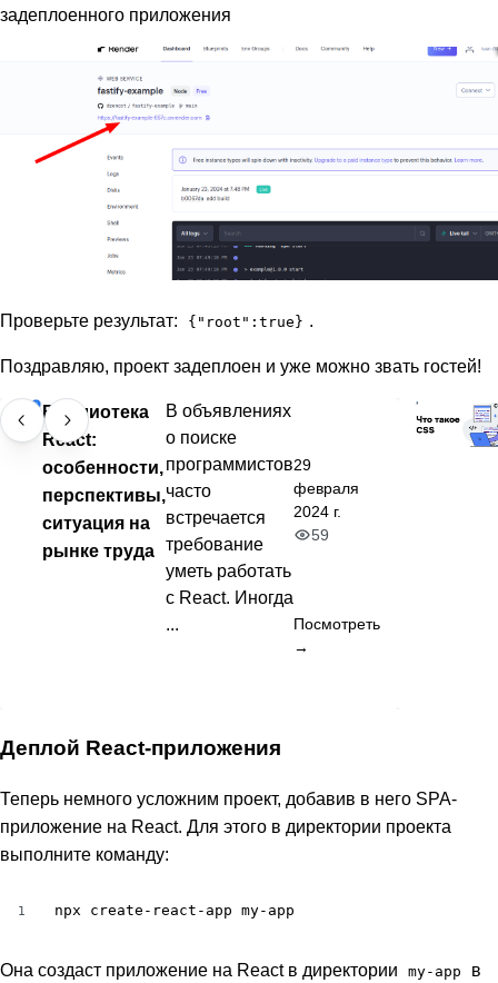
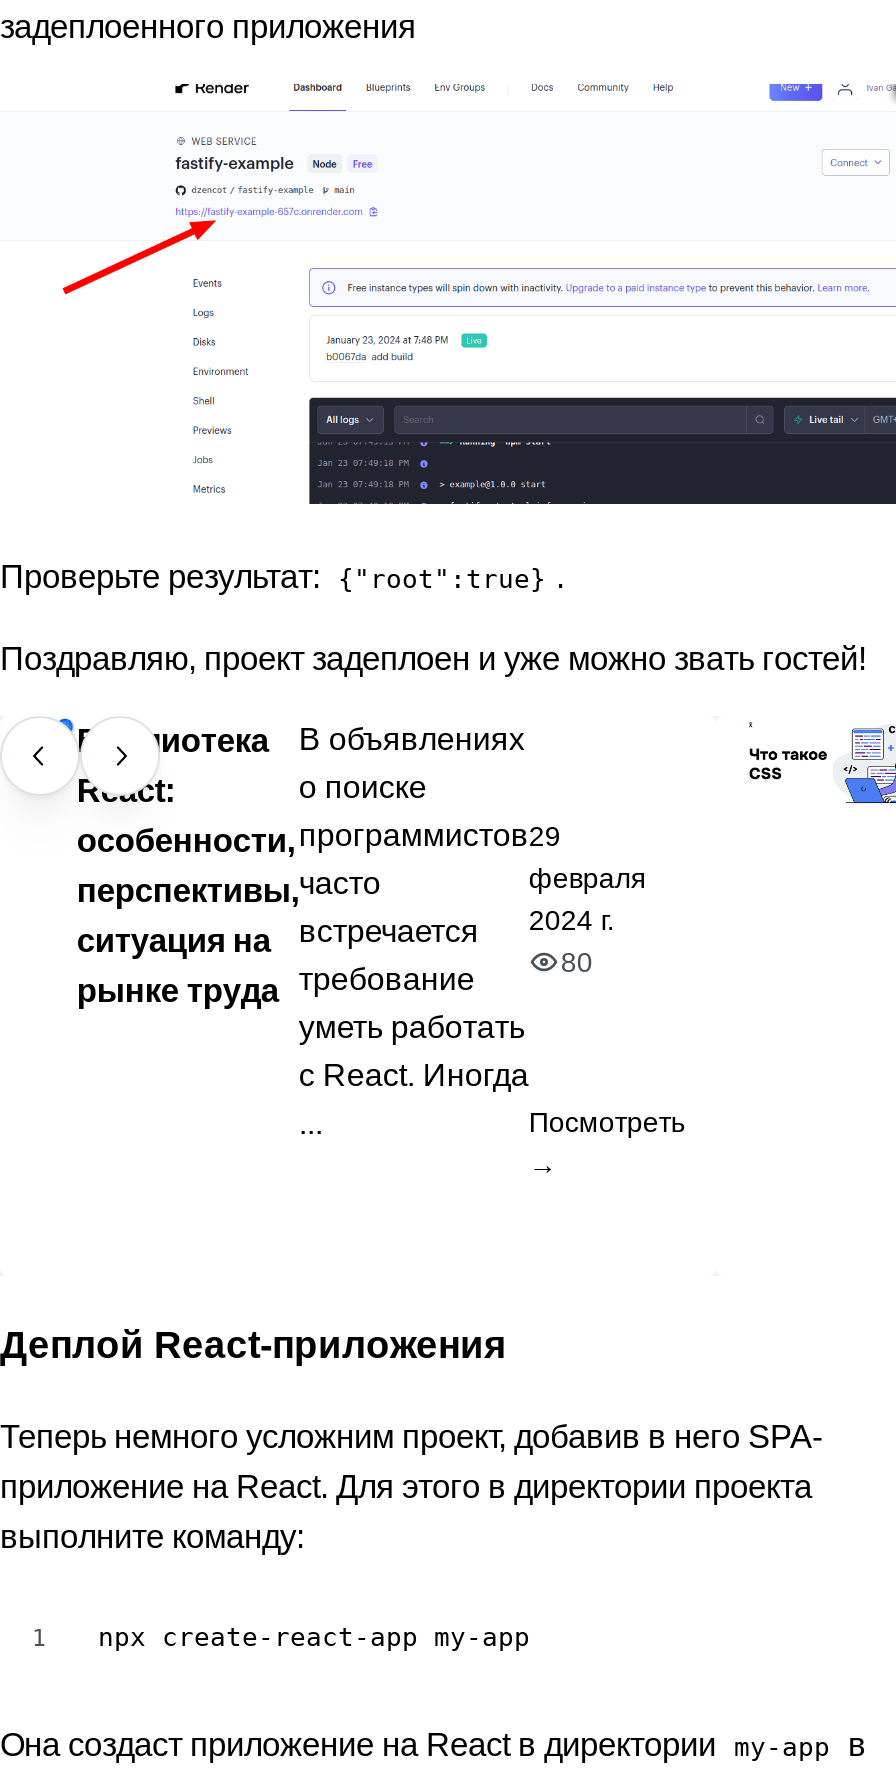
[312,526,329,543] 59 -> [561,945,593,977] 80

